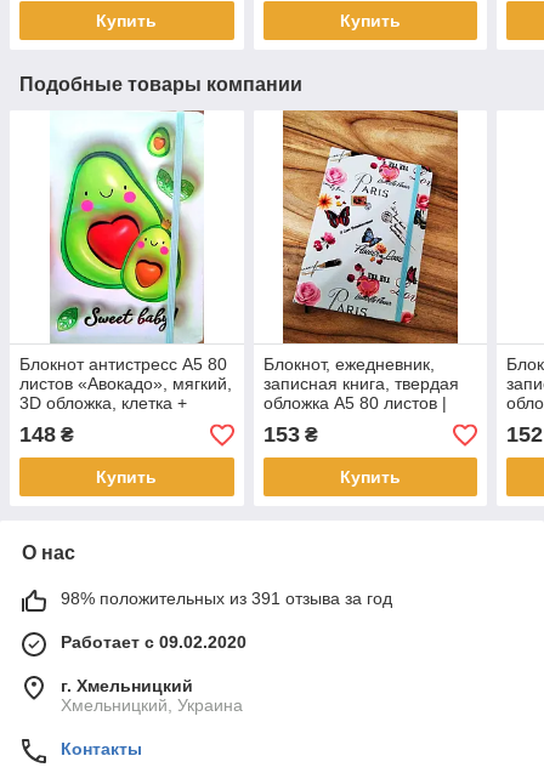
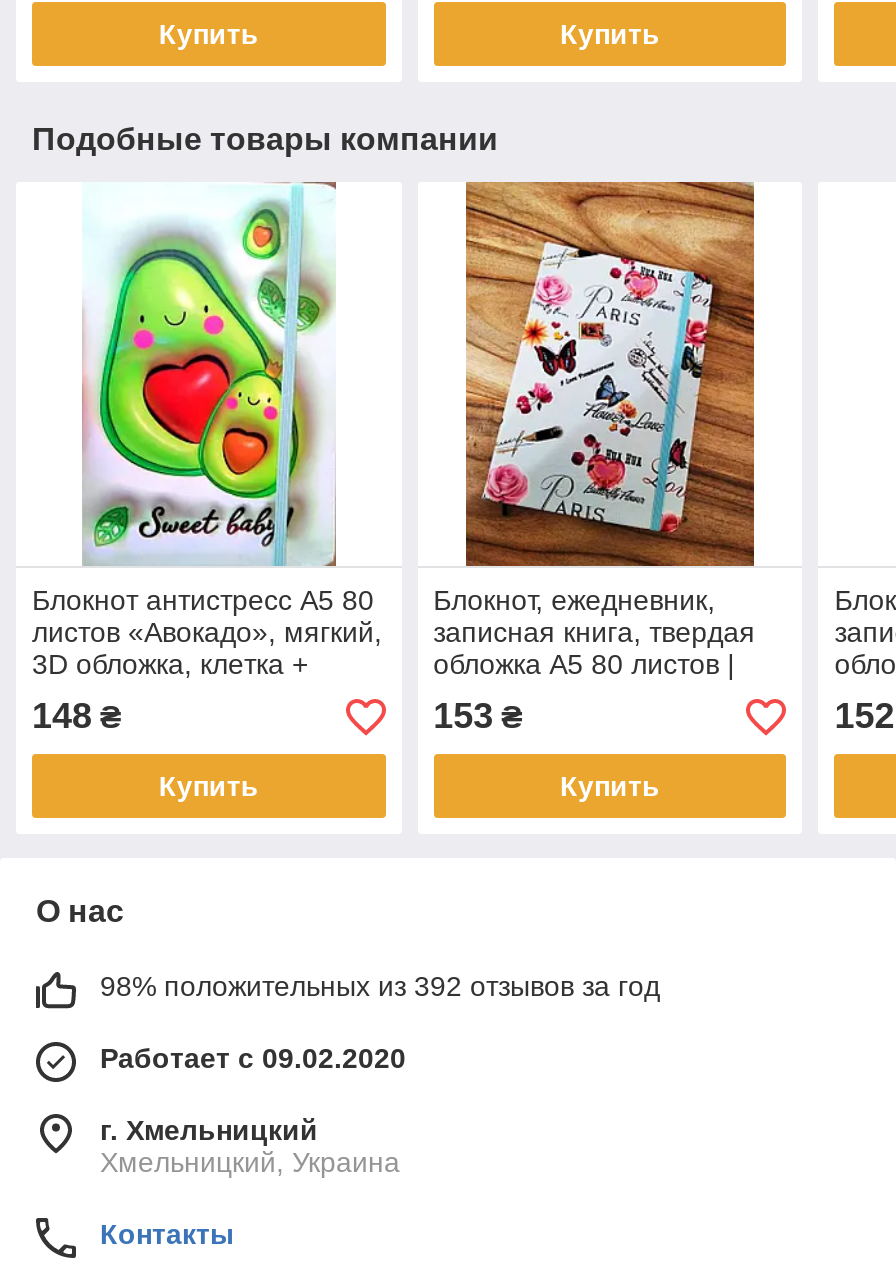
[61,589,392,609] 98% положительных из 391 отзыва за год -> [100,971,660,1003] 98% положительных из 392 отзывов за год

